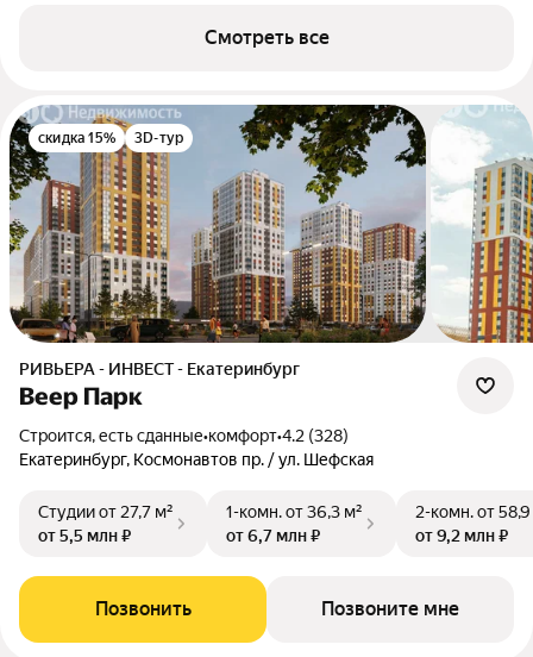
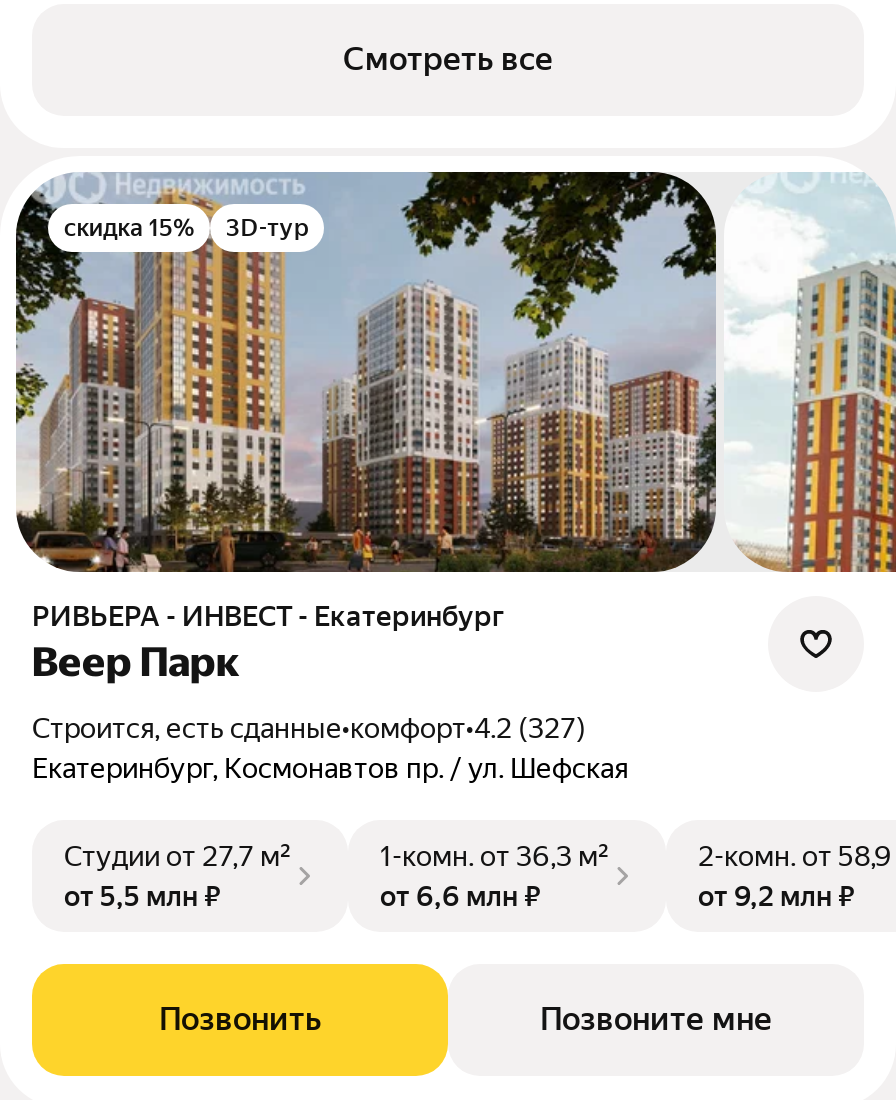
[30,426,349,445] Строится, есть сданные•комфорт•4.2 (328) -> [50,712,586,744] Строится, есть сданные•комфорт•4.2 (327)
[226,526,320,545] от 6,7 млн ₽ -> [380,880,540,912] от 6,6 млн ₽

